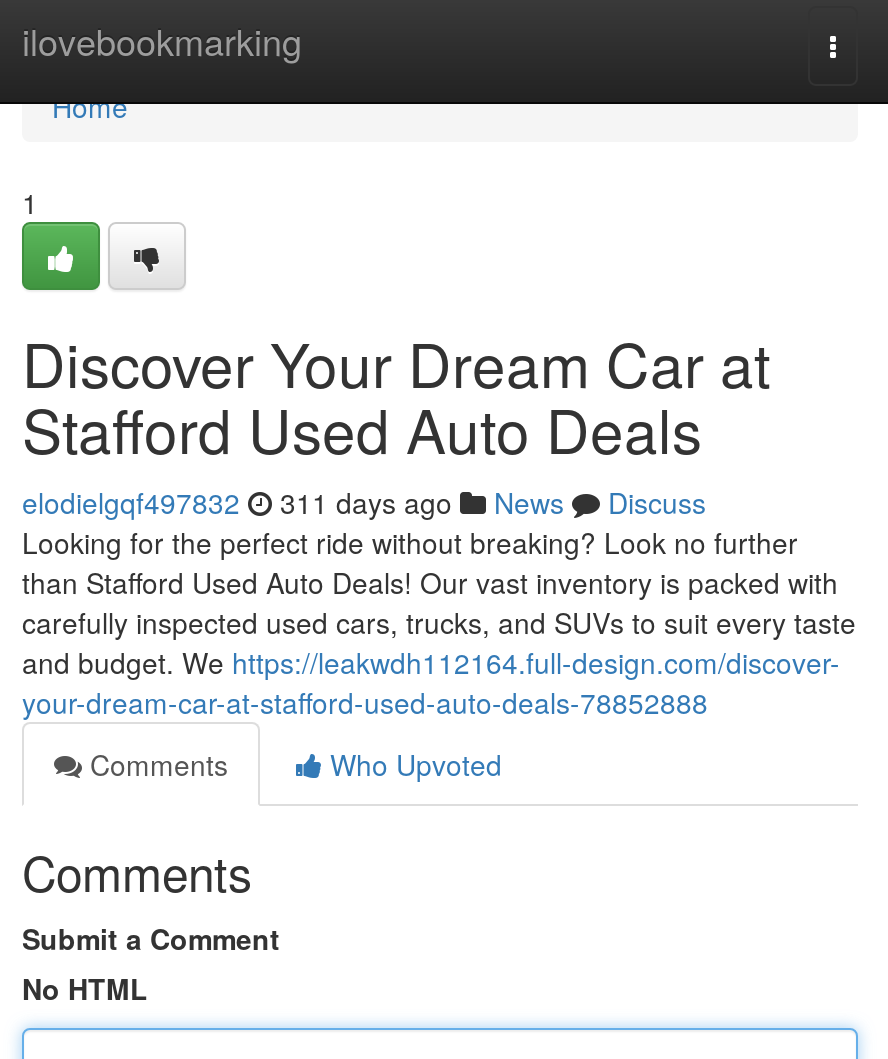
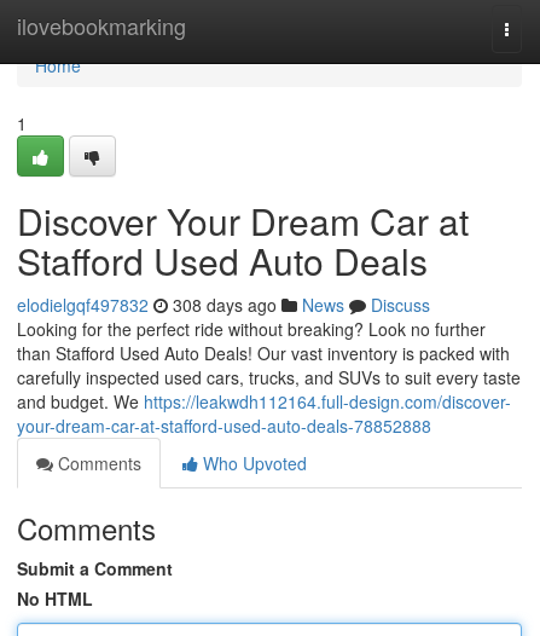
[22,482,706,522] elodielgqf497832 311 days ago News Discuss -> [17,293,430,317] elodielgqf497832 308 days ago News Discuss

